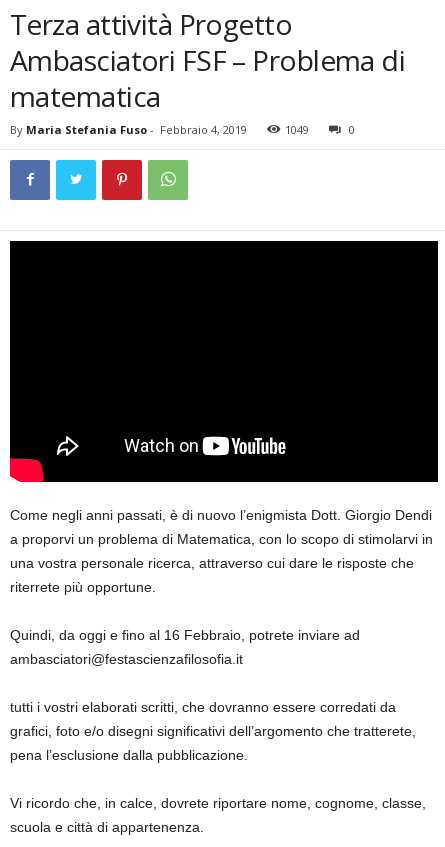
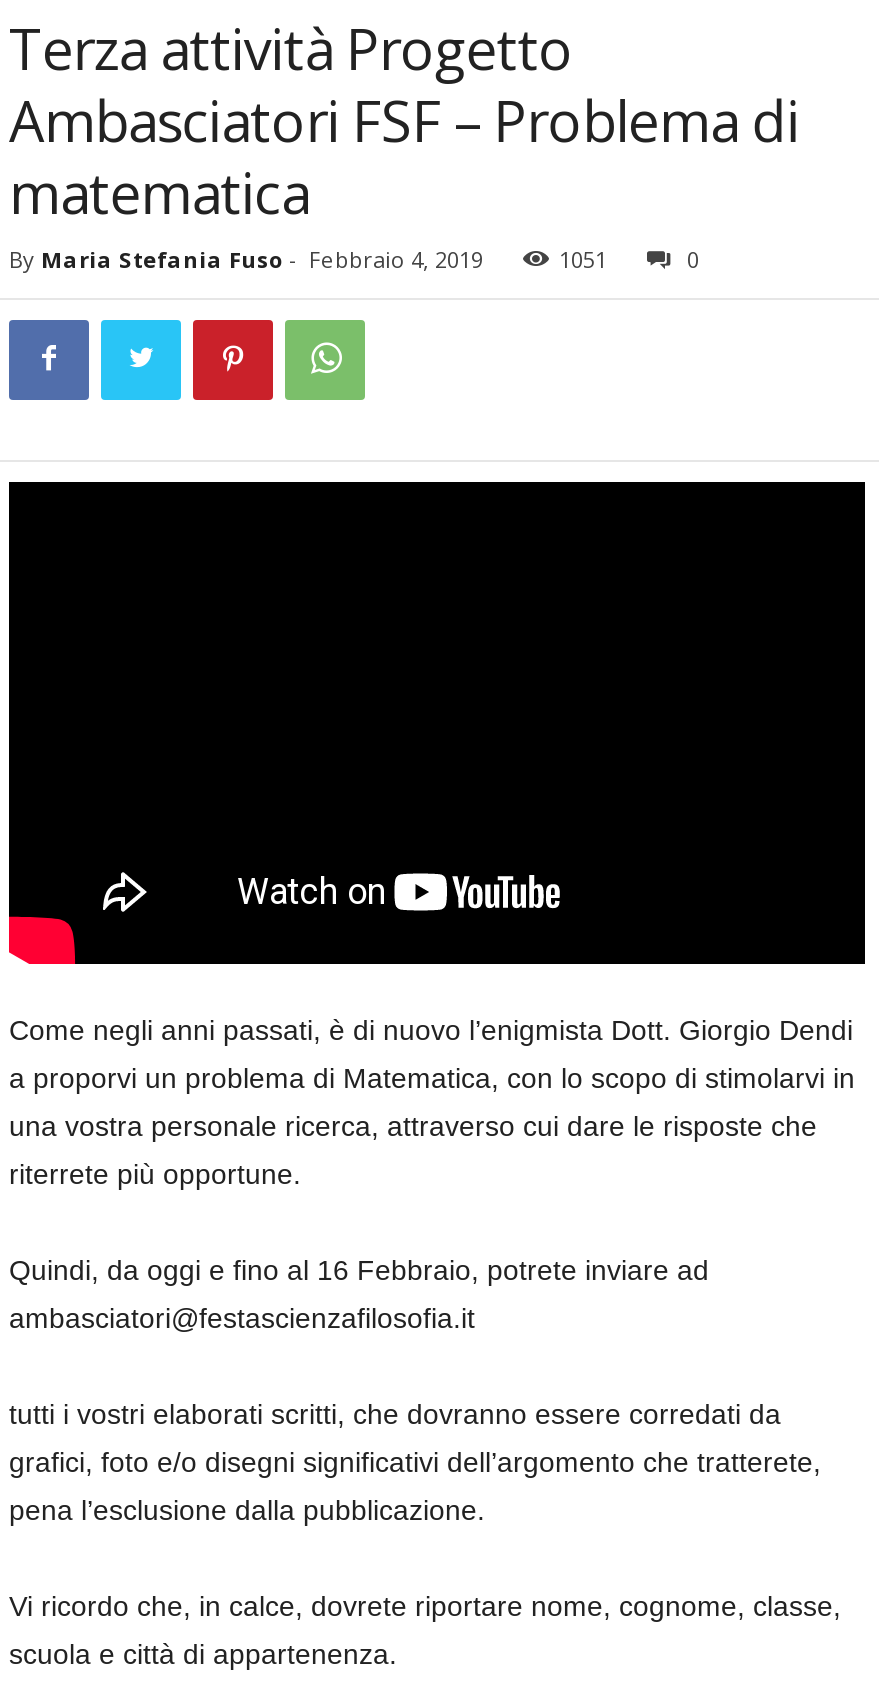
[285,122,309,137] 1049 -> [559,244,607,274] 1051

